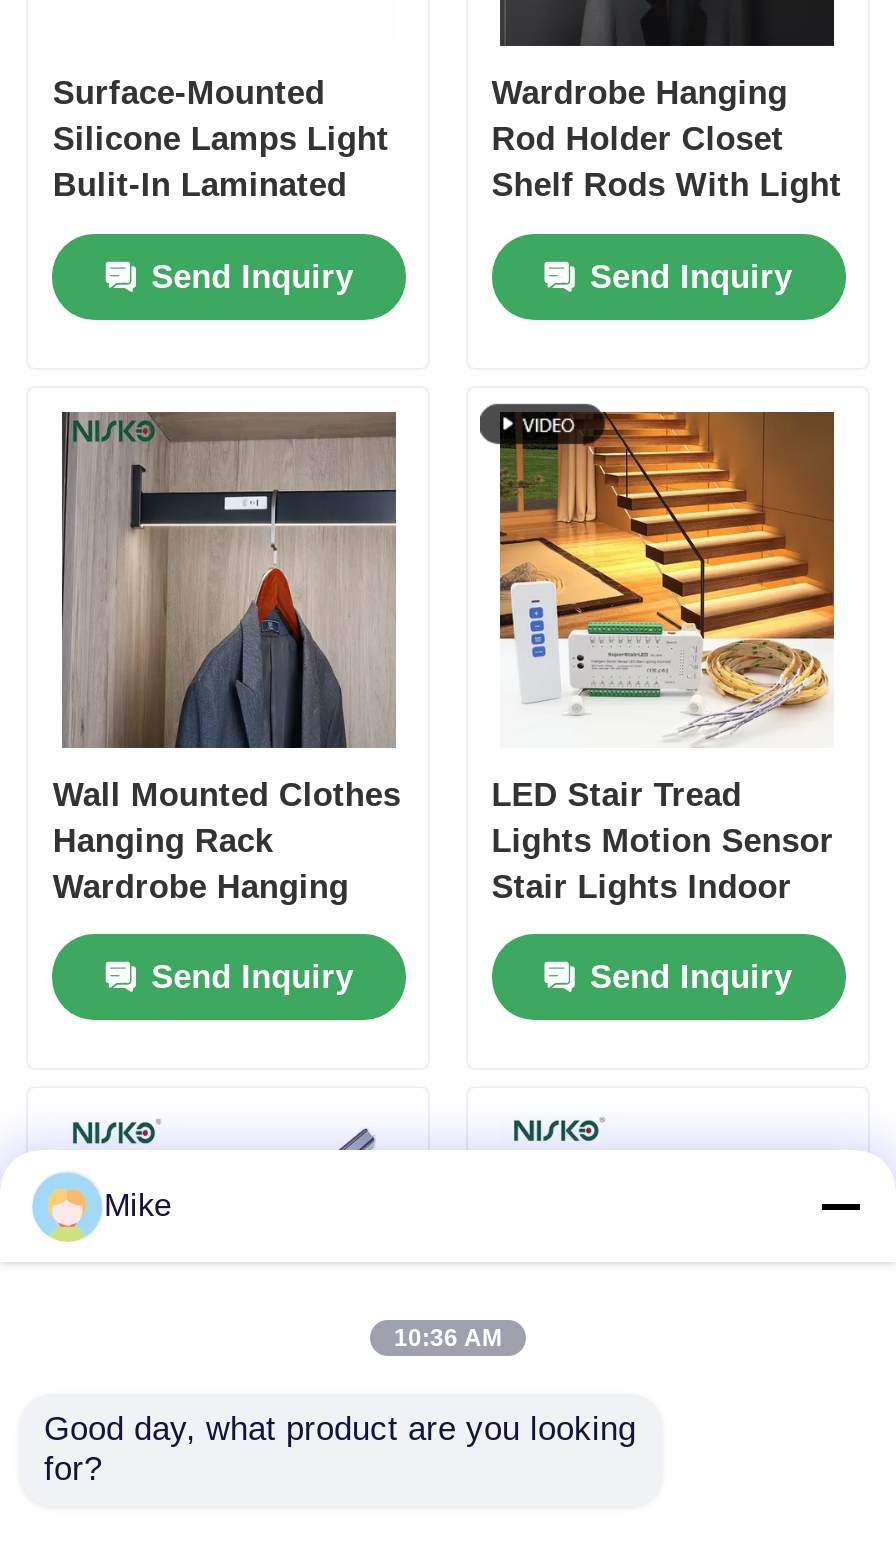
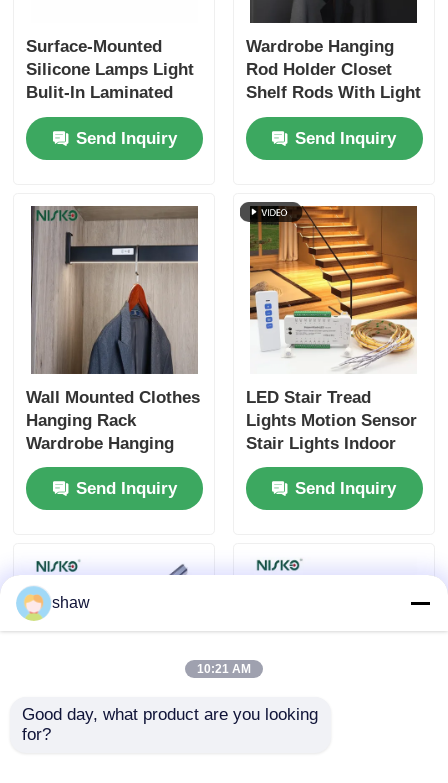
[104,1188,172,1222] Mike -> [52,594,90,611] shaw
[394,1324,502,1352] 10:36 AM -> [197,662,251,676] 10:21 AM

